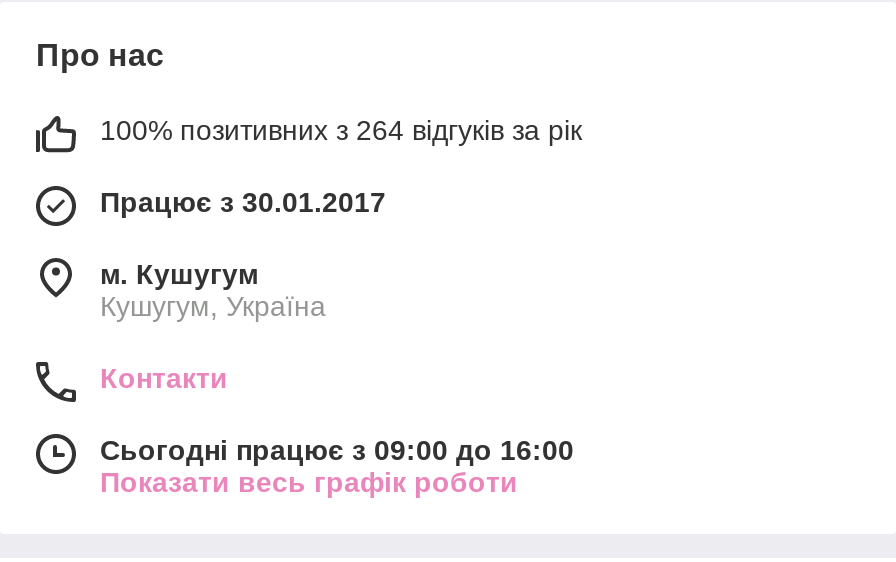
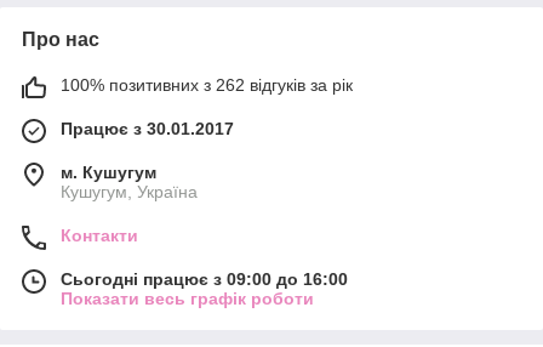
[100,114,582,146] 100% позитивних з 264 відгуків за рік -> [61,75,353,94] 100% позитивних з 262 відгуків за рік

